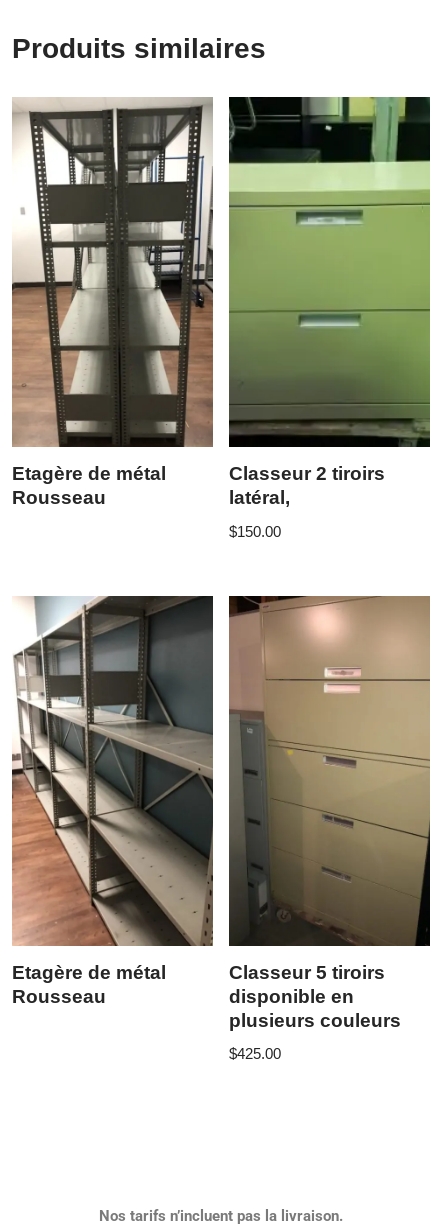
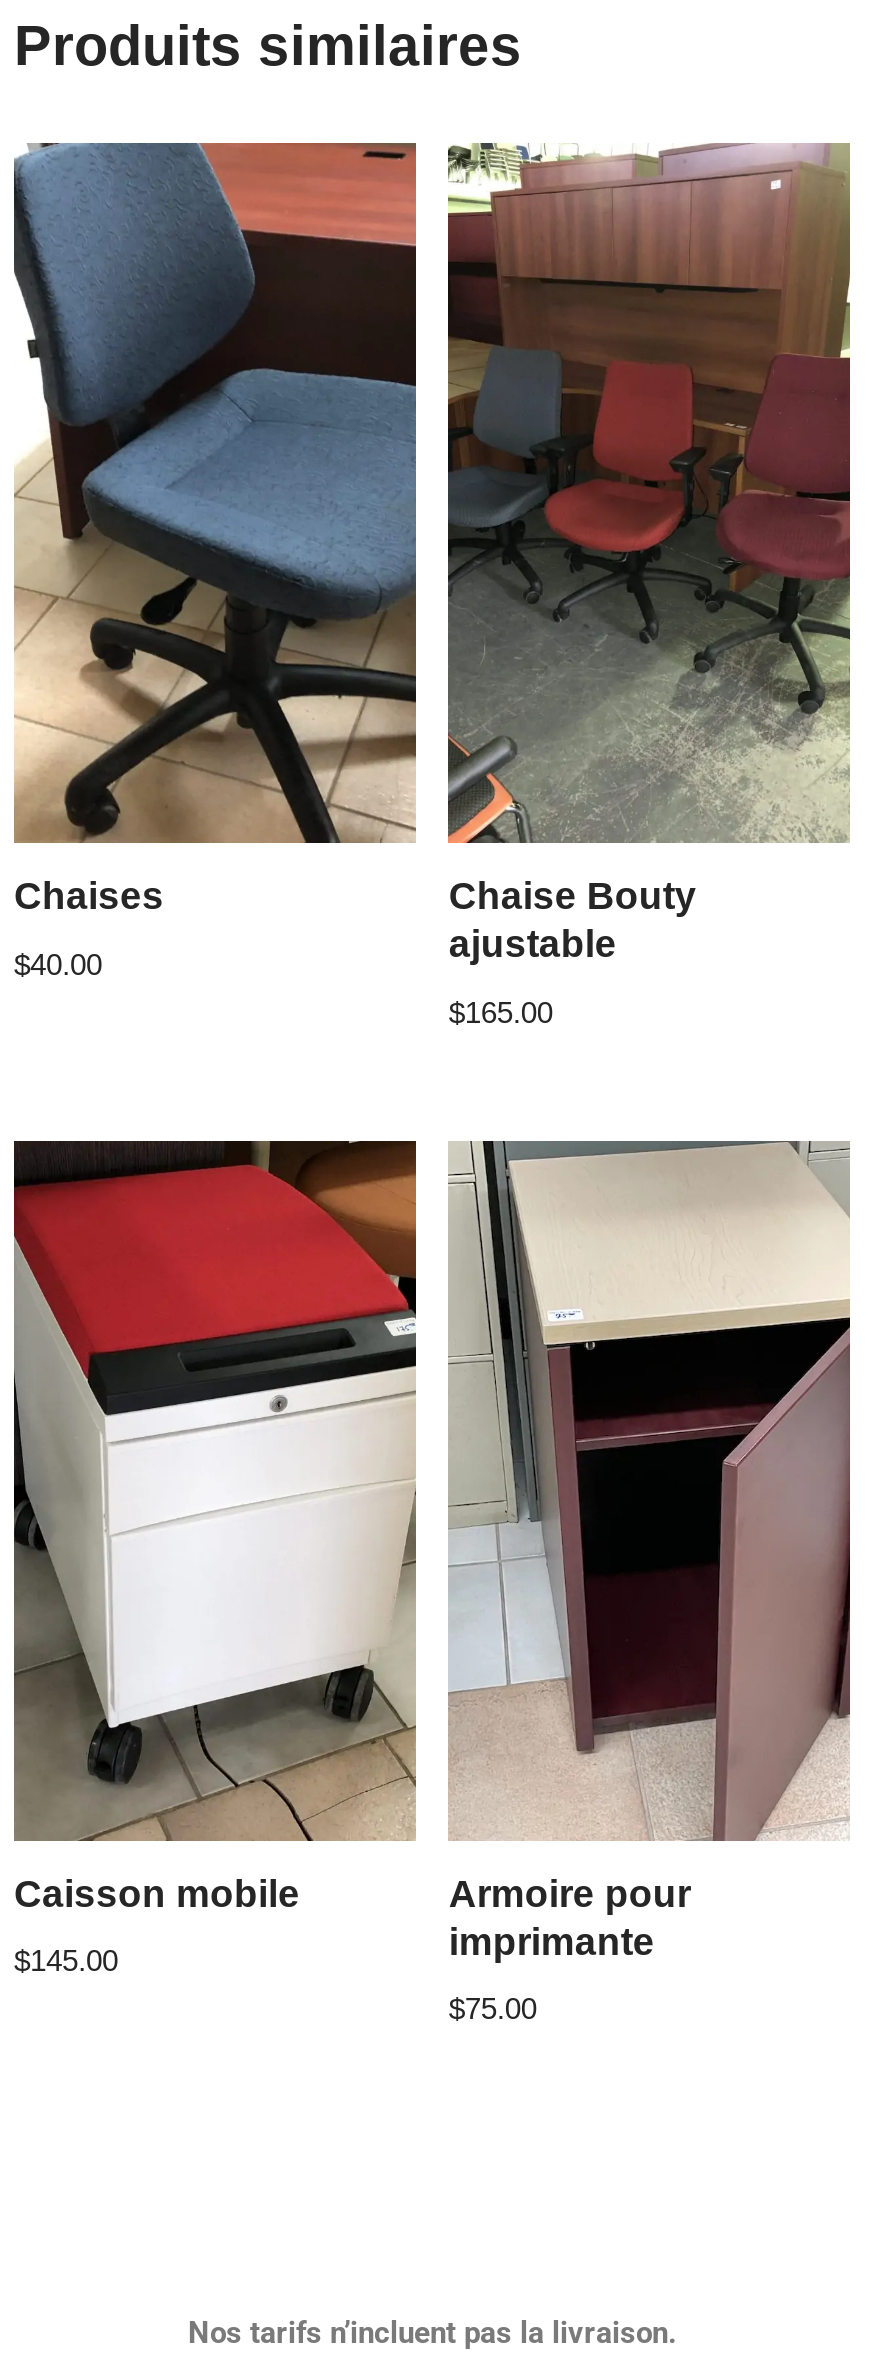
[12,97,214,508] [image] | Etagère de métal | Rousseau -> [12,141,418,980] [image] | Chaises | $40.00
[228,96,431,540] [image] | Classeur 2 tiroirs | latéral, | $150.00 -> [446,143,852,1028] [image] | Chaise Bouty | ajustable | $165.00
[11,596,214,1007] [image] | Etagère de métal | Rousseau -> [12,1139,416,1978] [image] | Caisson mobile | $145.00
[228,595,431,1062] [image] | Classeur 5 tiroirs | disponible en | plusieurs couleurs | $425.00 -> [448,1139,852,2026] [image] | Armoire pour | imprimante | $75.00

